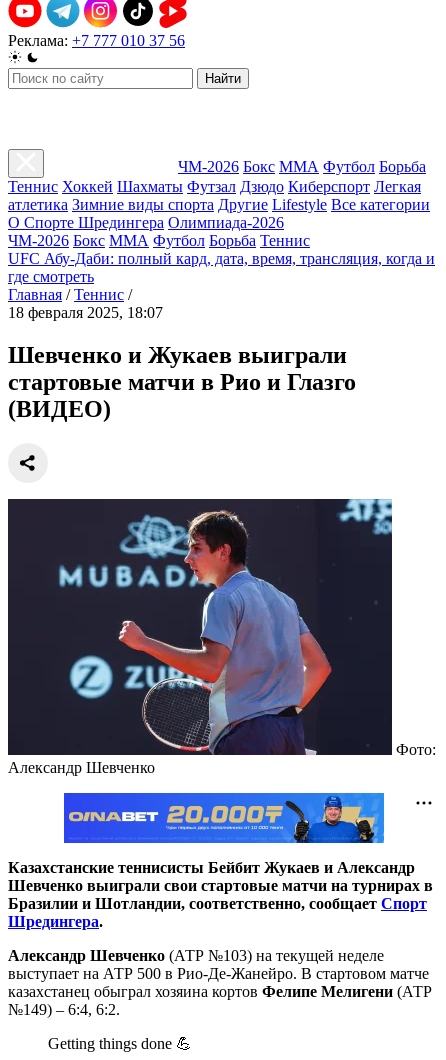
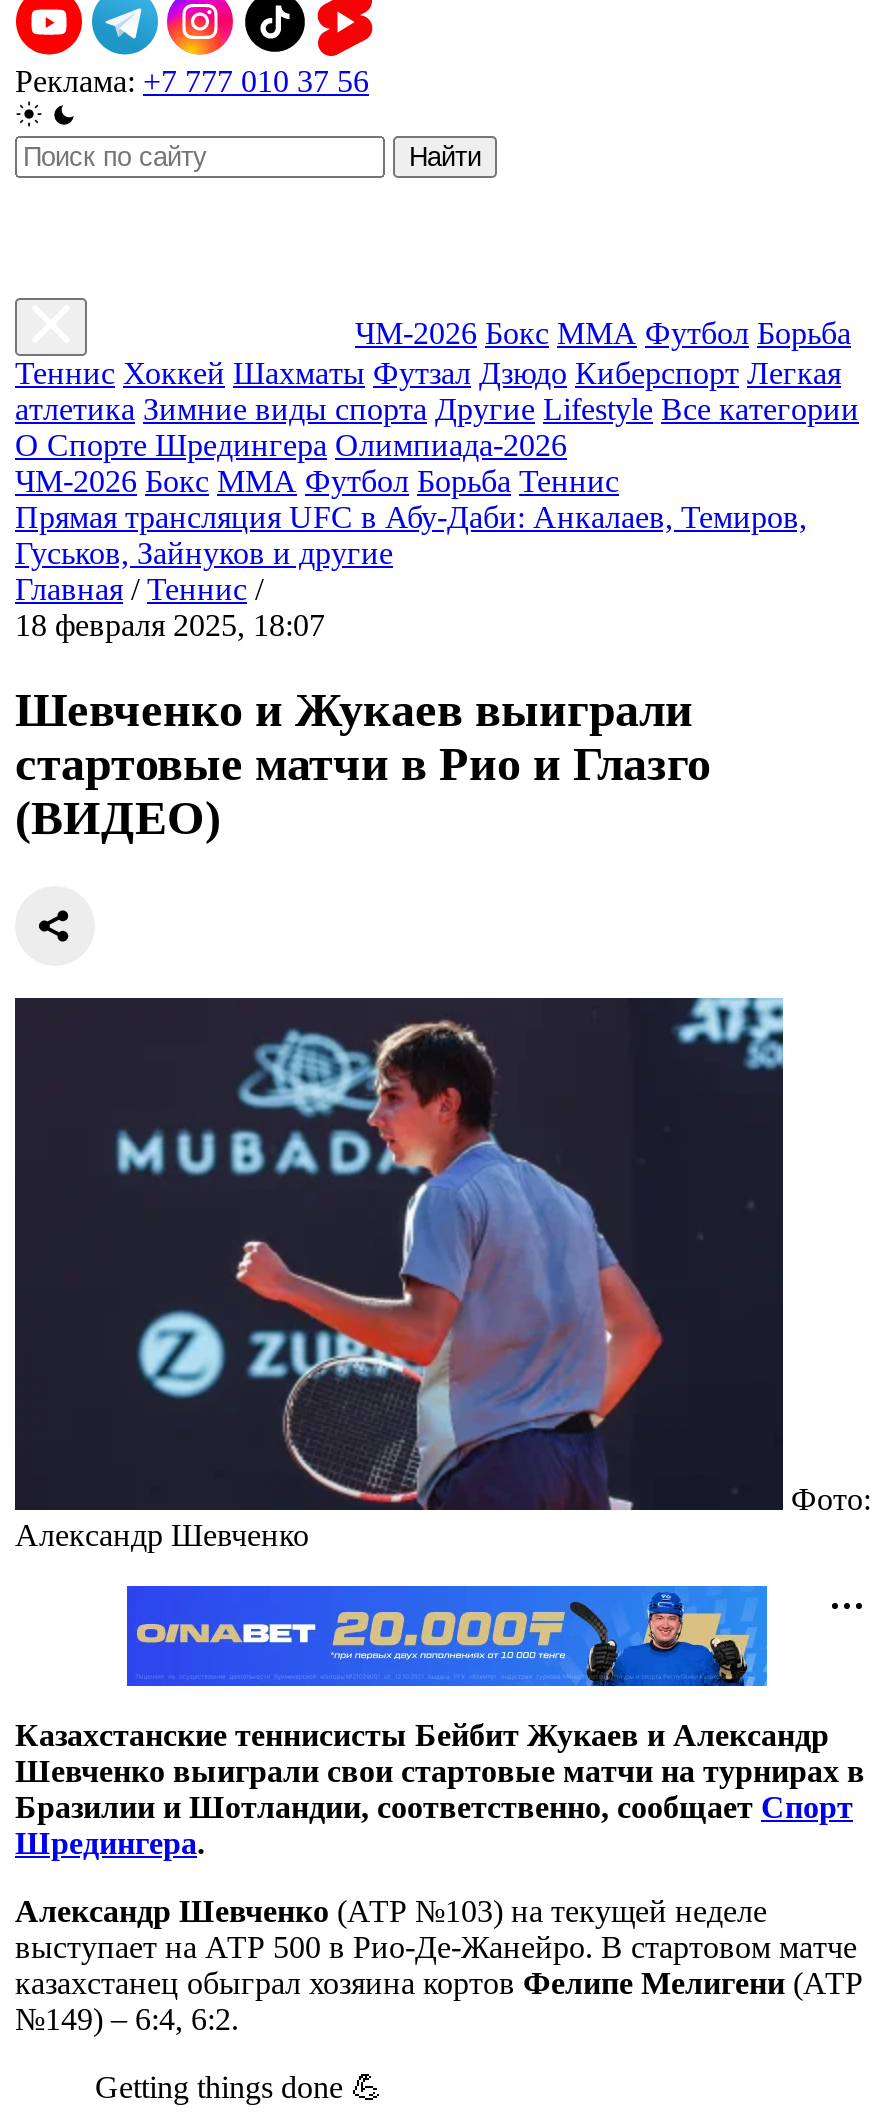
[8,250,435,285] UFC Абу-Даби: полный кард, дата, время, трансляция, когда и | где смотреть -> [15,500,807,570] Прямая трансляция UFC в Абу-Даби: Анкалаев, Темиров, | Гуськов, Зайнуков и другие

